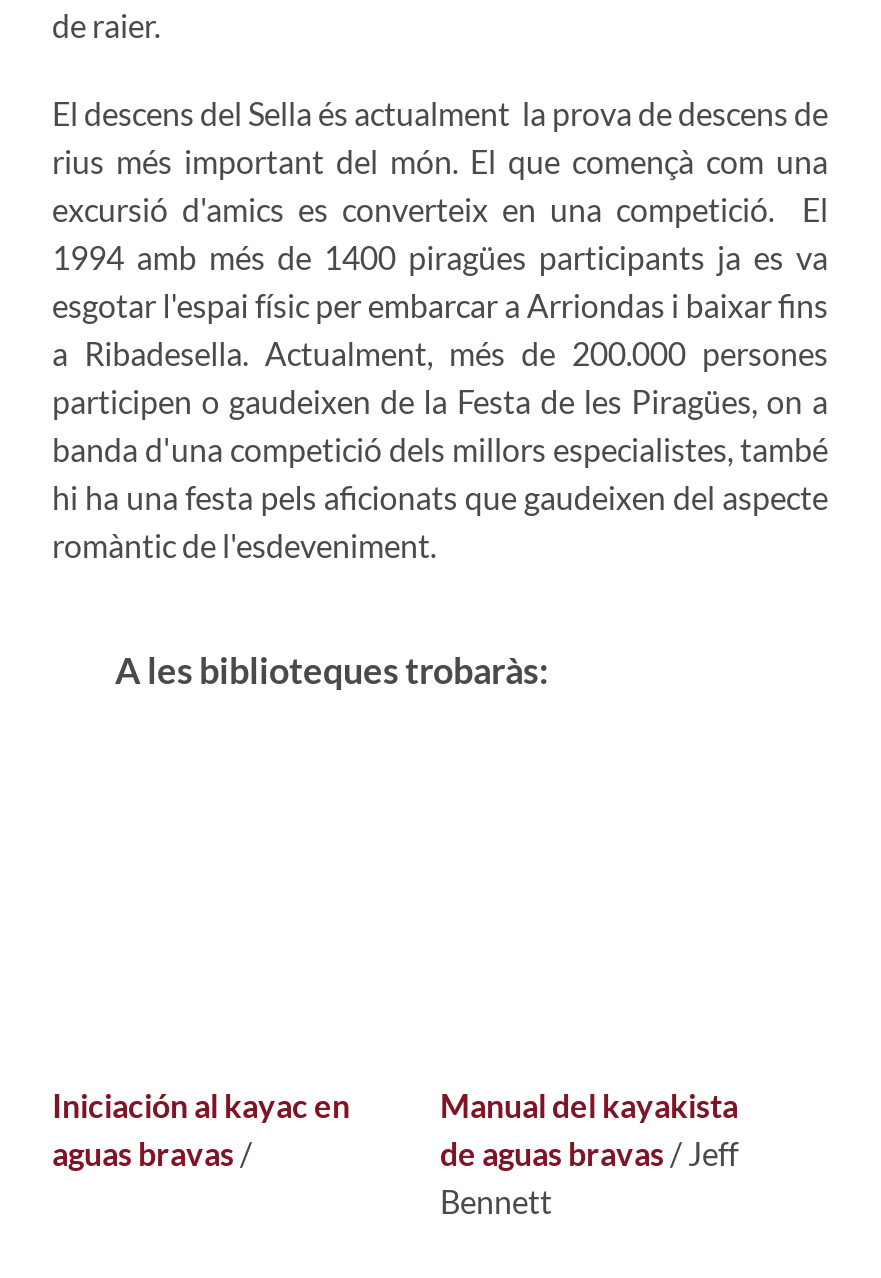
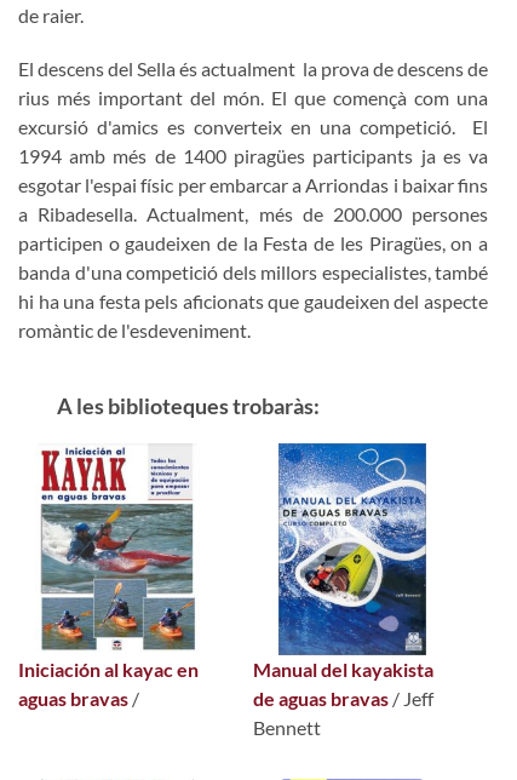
none -> [40,447,196,652] [image]
none -> [277,442,427,655] [image]

